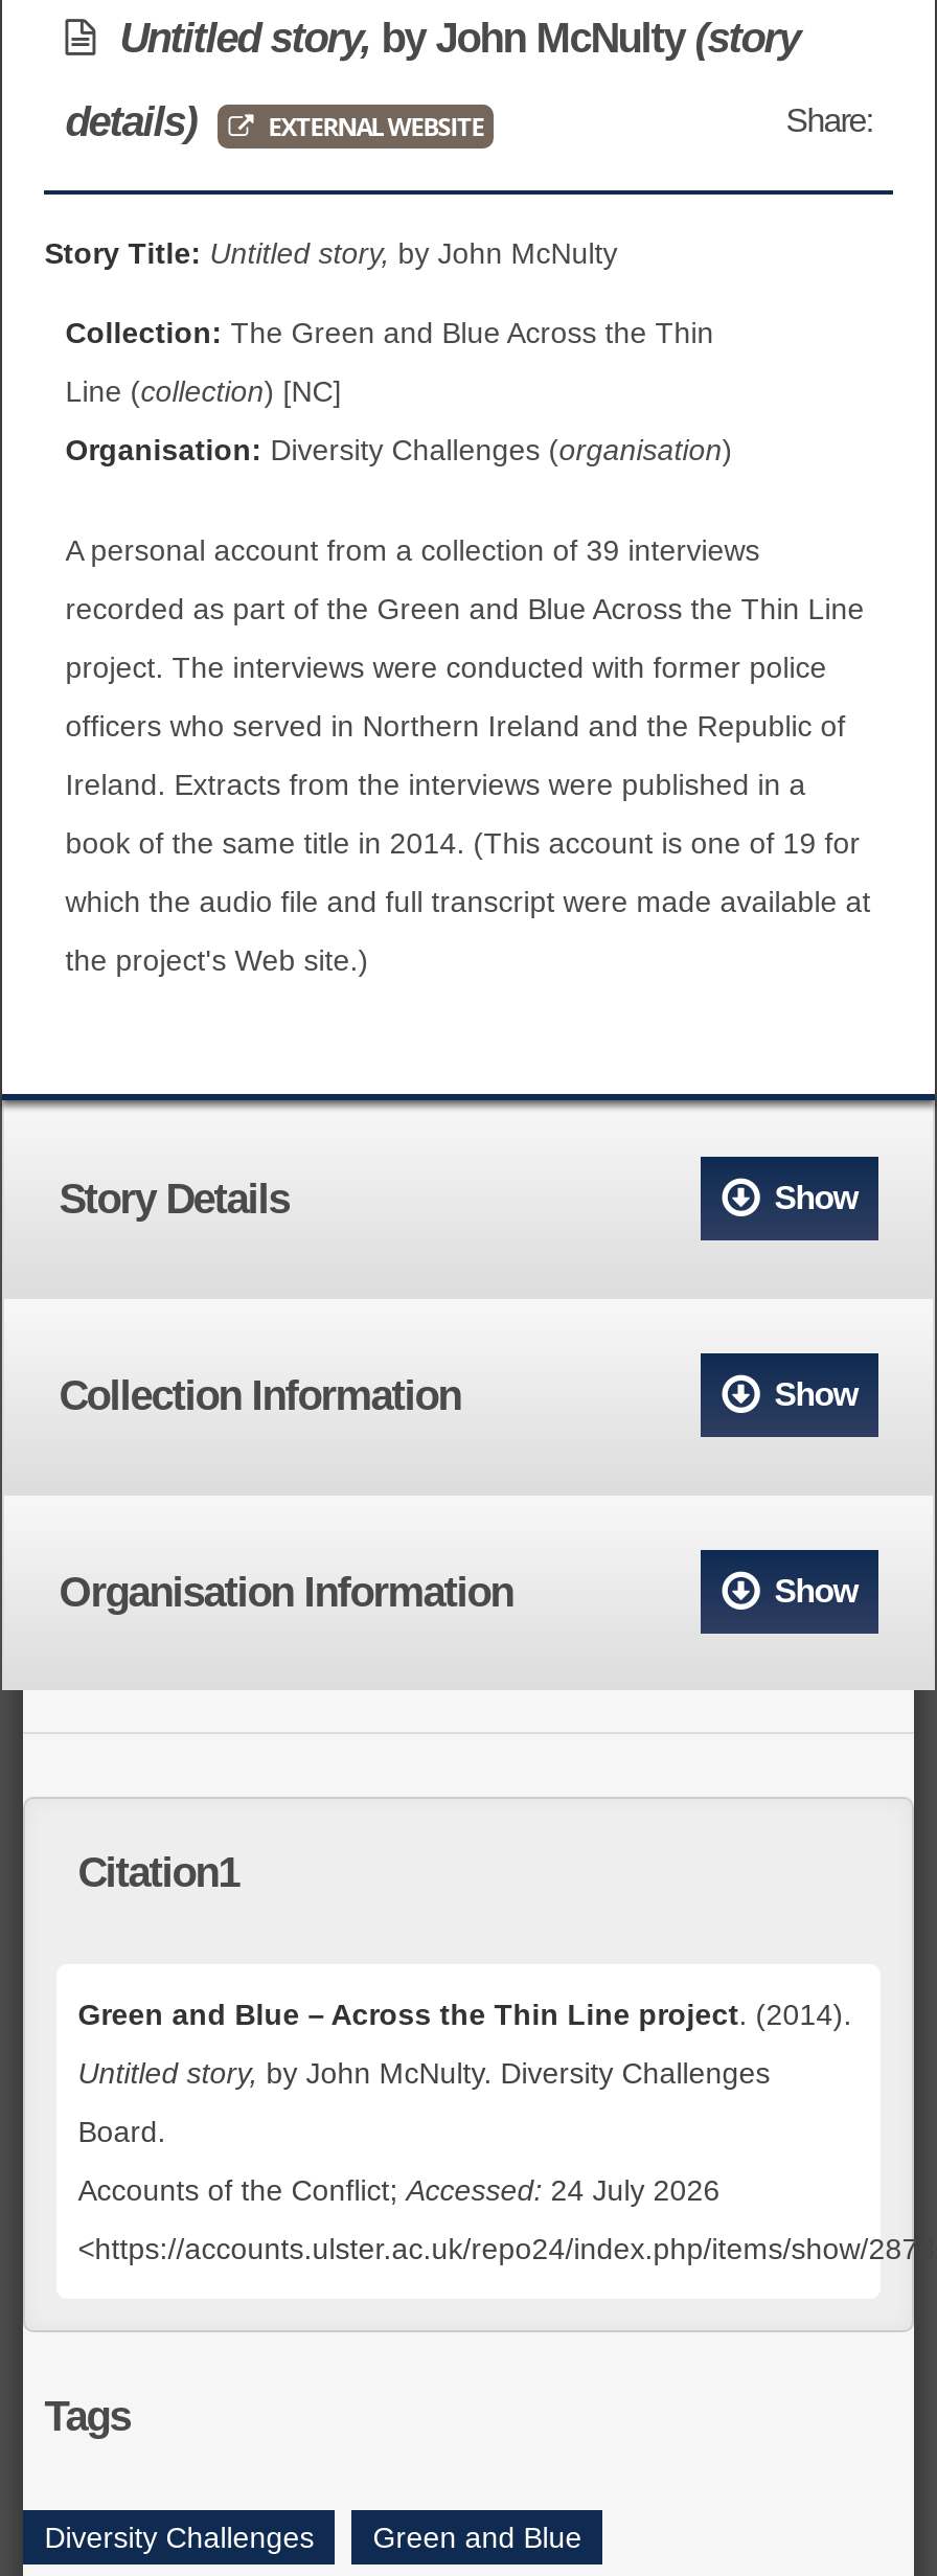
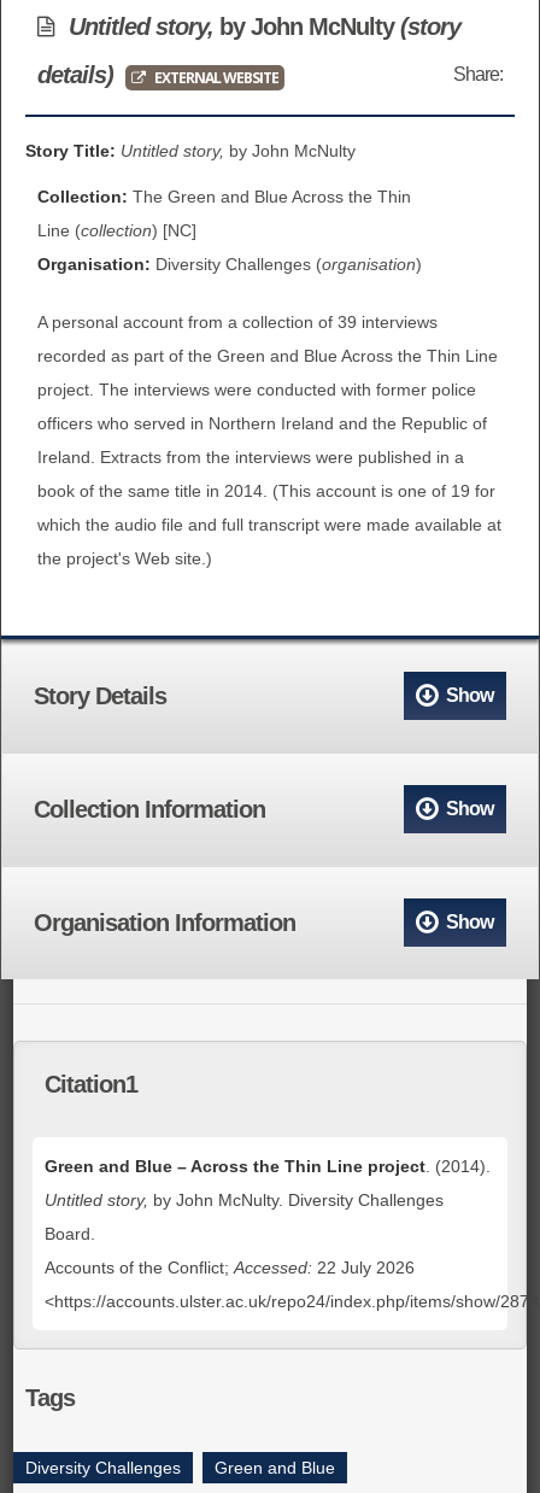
[78,2174,720,2207] Accounts of the Conflict; Accessed: 24 July 2026 -> [45,1258,415,1277] Accounts of the Conflict; Accessed: 22 July 2026

